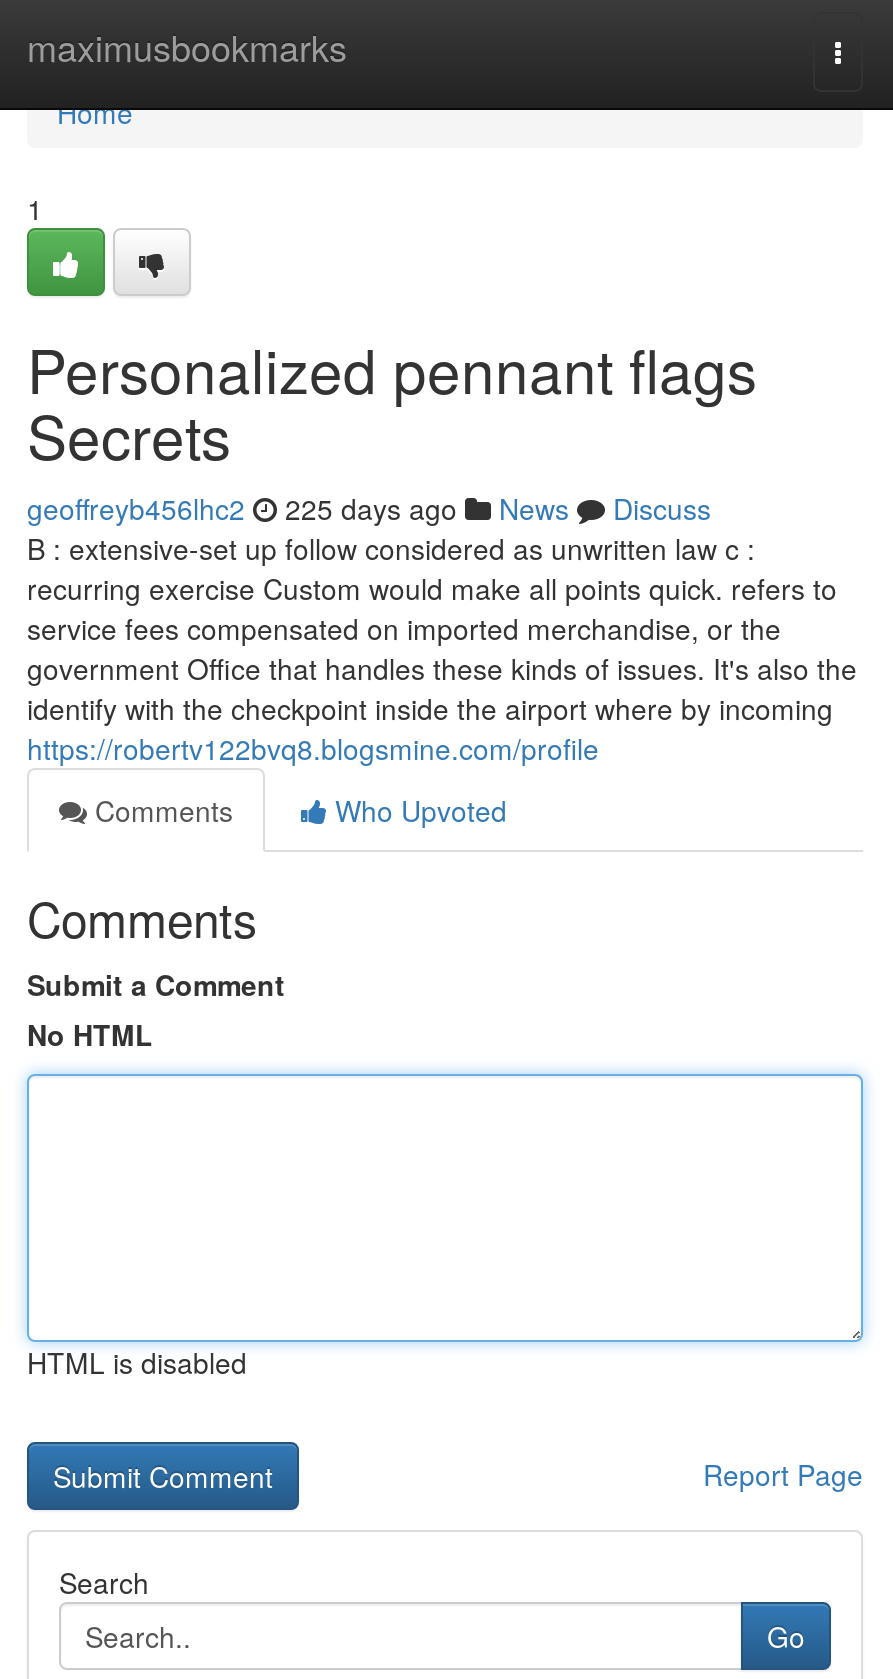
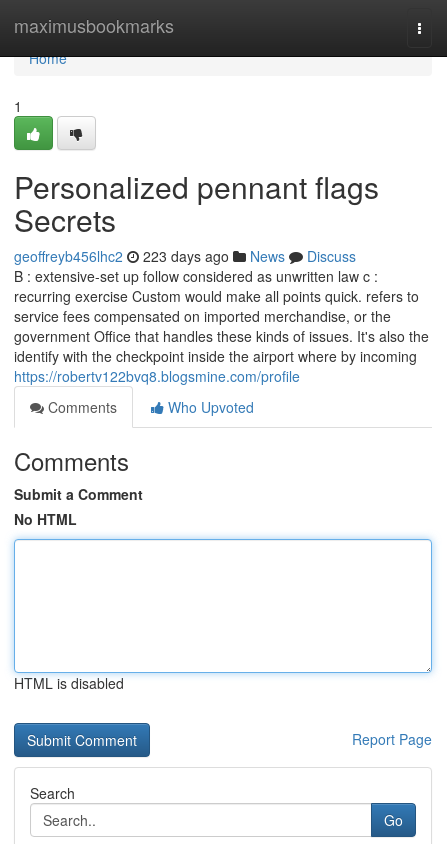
[27,488,711,528] geoffreyb456lhc2 225 days ago News Discuss -> [14,246,356,266] geoffreyb456lhc2 223 days ago News Discuss

